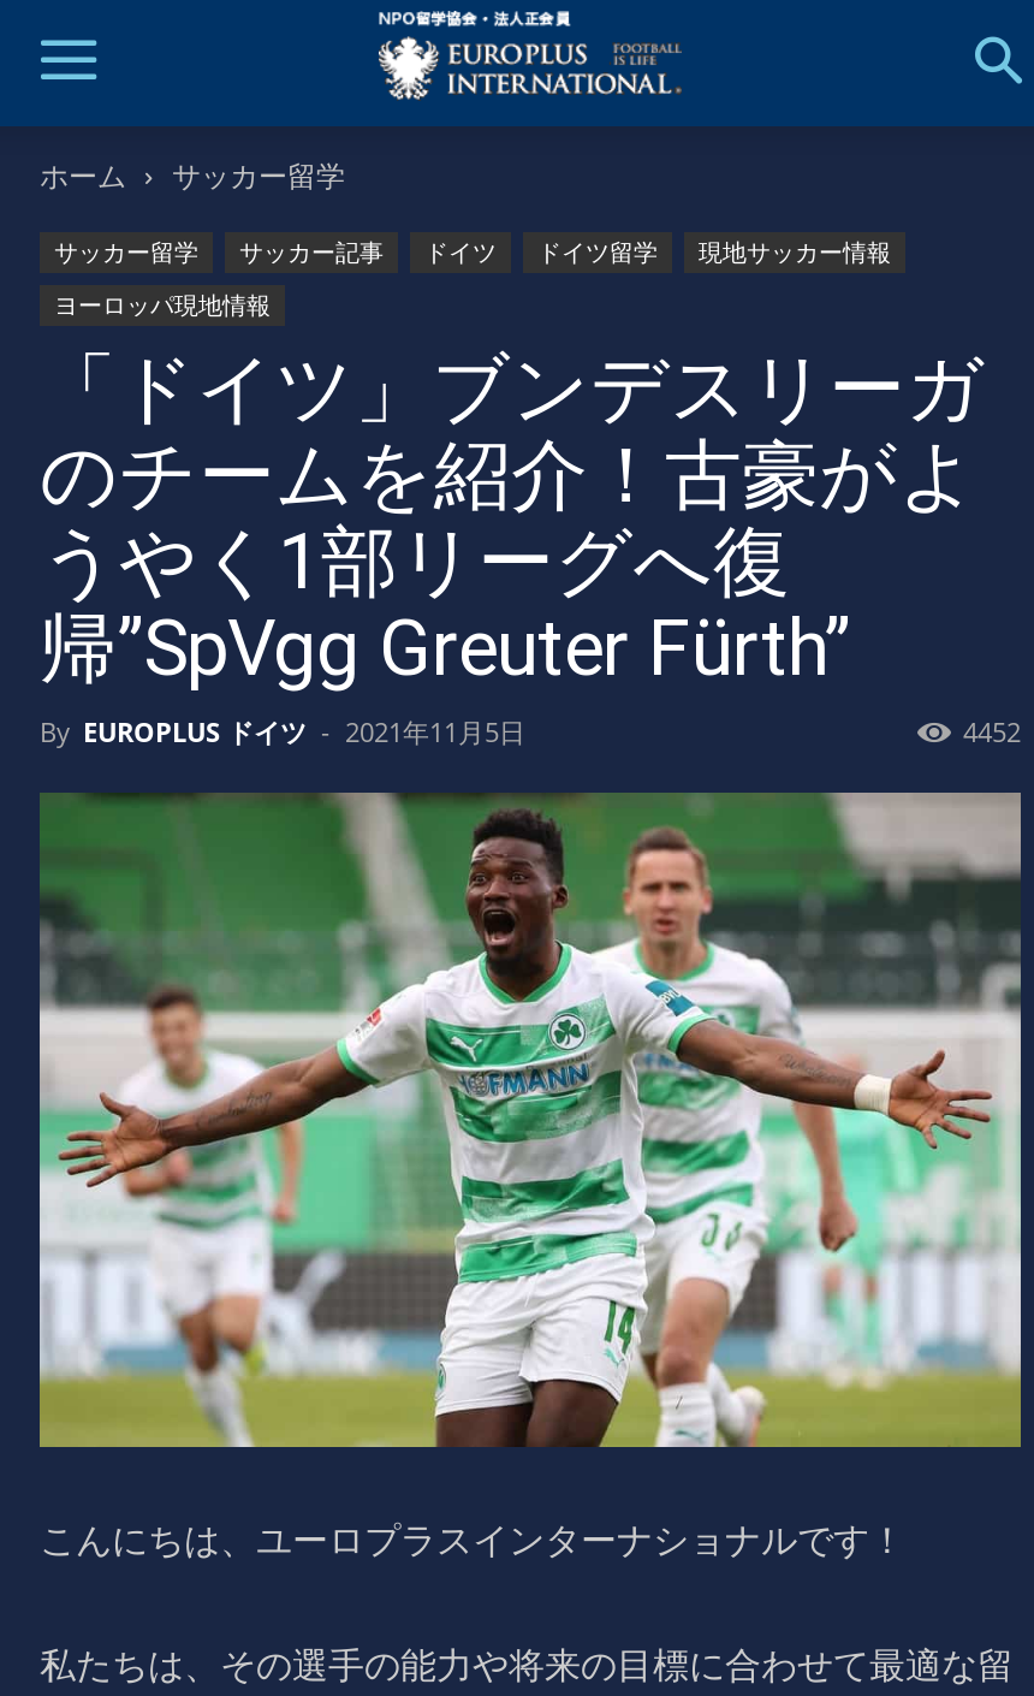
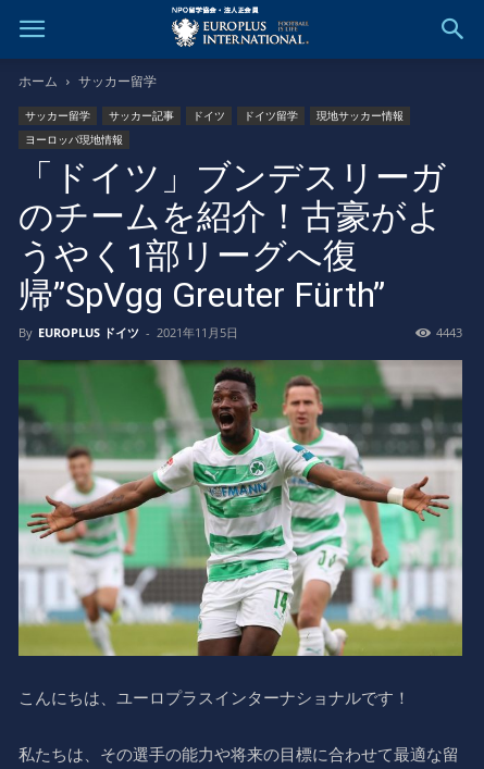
[963,713,1021,749] 4452 -> [436,324,462,340] 4443

